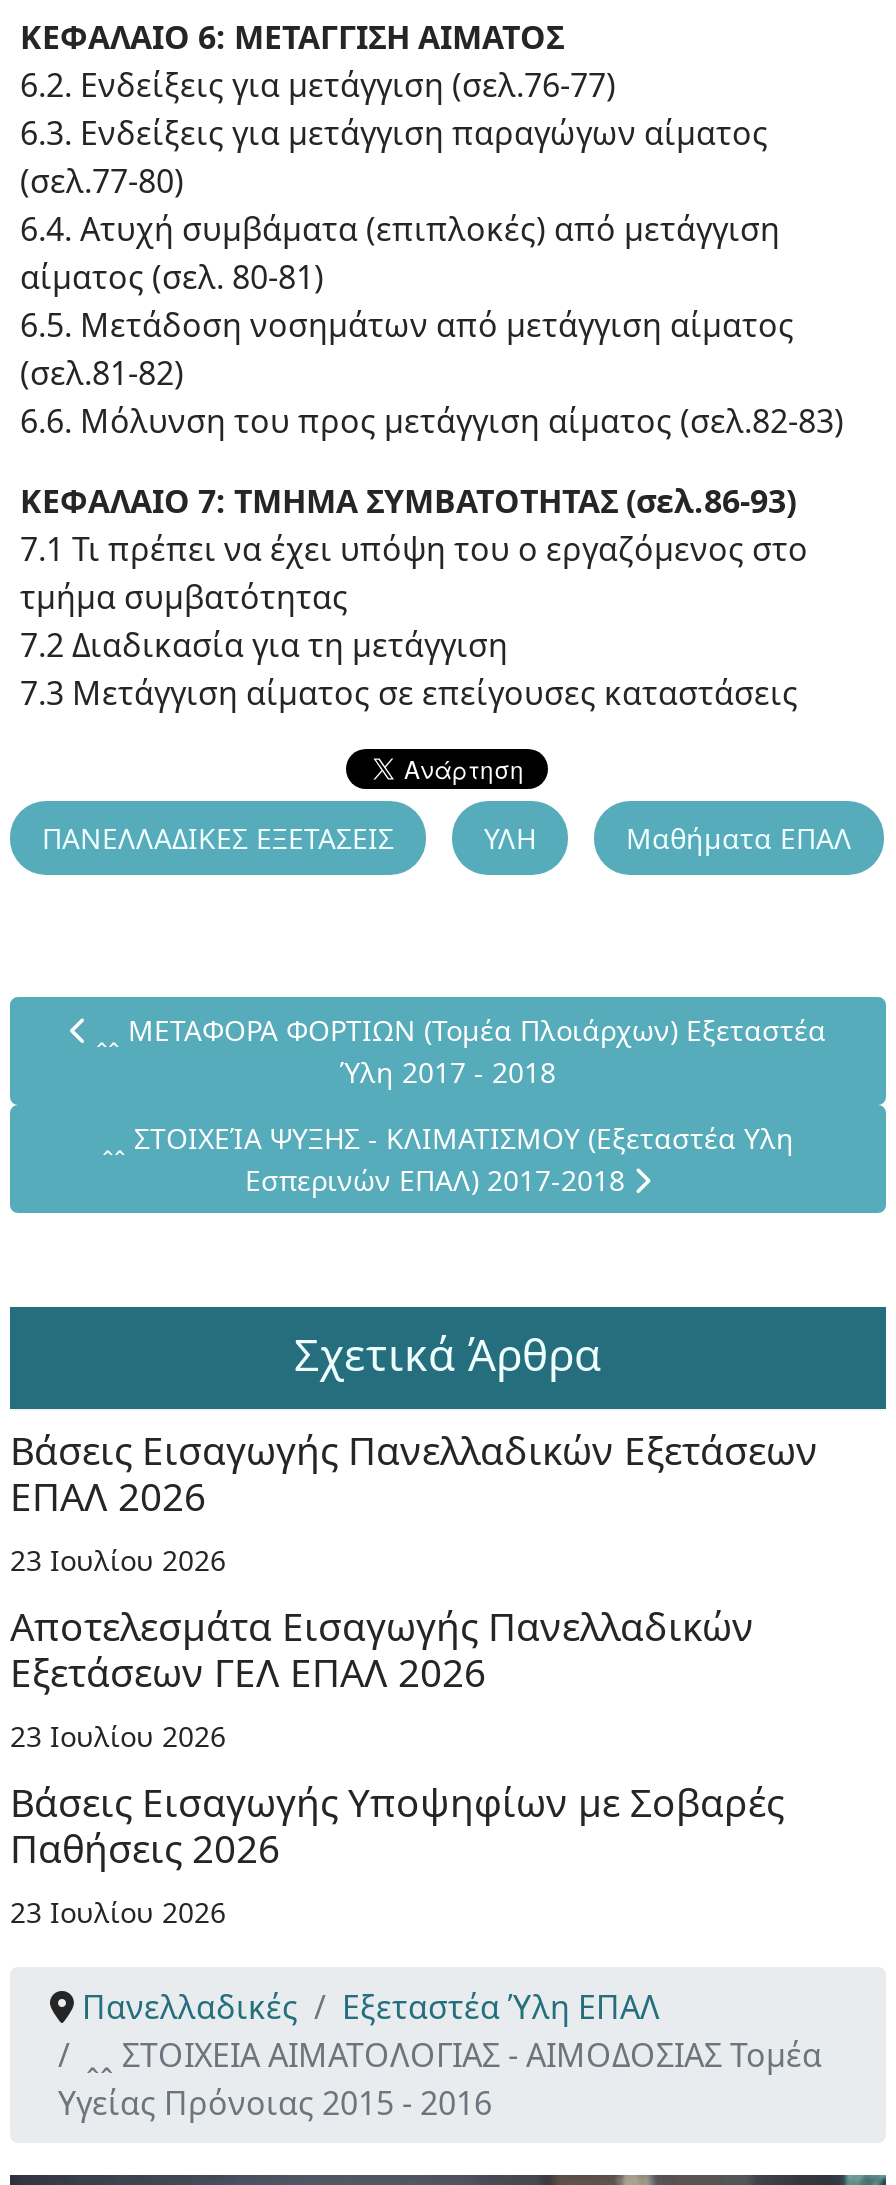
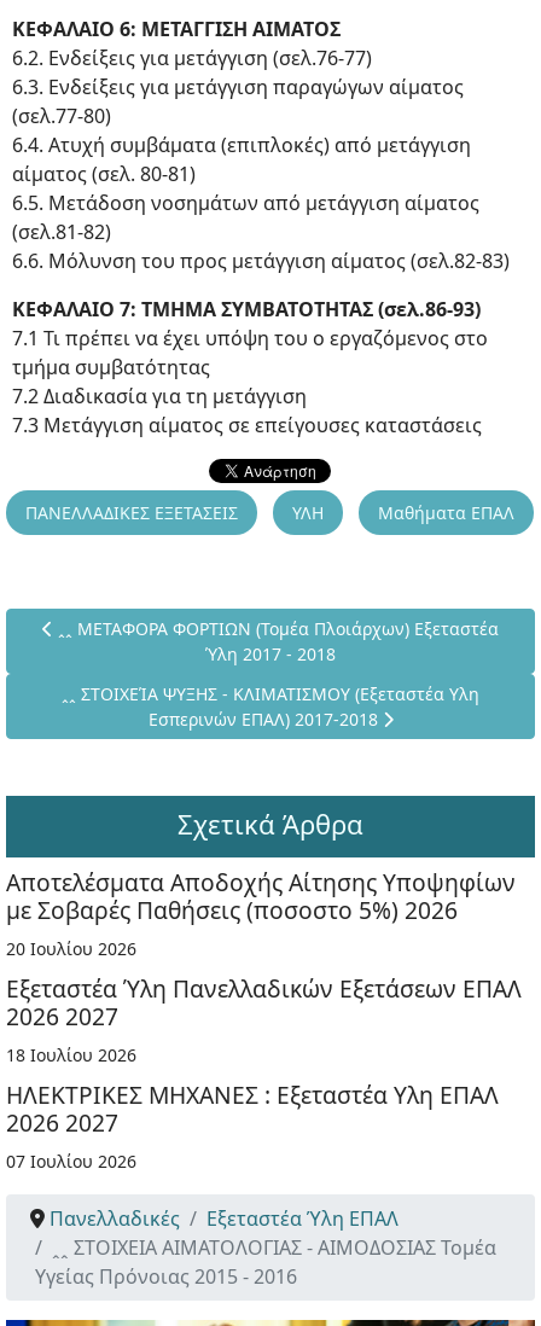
[10,1423,818,1931] Βάσεις Εισαγωγής Πανελλαδικών Εξετάσεων | ΕΠΑΛ 2026 | 23 Ιουλίου 2026 | Αποτελεσμάτα Εισαγωγής Πανελλαδικών | Εξετάσεων ΓΕΛ ΕΠΑΛ 2026 | 23 Ιουλίου 2026 | Βάσεις Εισαγωγής Υποψηφίων με Σοβαρές | Παθήσεις 2026 | 23 Ιουλίου 2026 -> [6,866,522,1173] Αποτελέσματα Αποδοχής Αίτησης Υποψηφίων | με Σοβαρές Παθήσεις (ποσοστο 5%) 2026 | 20 Ιουλίου 2026 | Εξεταστέα Ύλη Πανελλαδικών Εξετάσεων ΕΠΑΛ | 2026 2027 | 18 Ιουλίου 2026 | ΗΛΕΚΤΡΙΚΕΣ ΜΗΧΑΝΕΣ : Εξεταστέα Υλη ΕΠΑΛ | 2026 2027 | 07 Ιουλίου 2026

